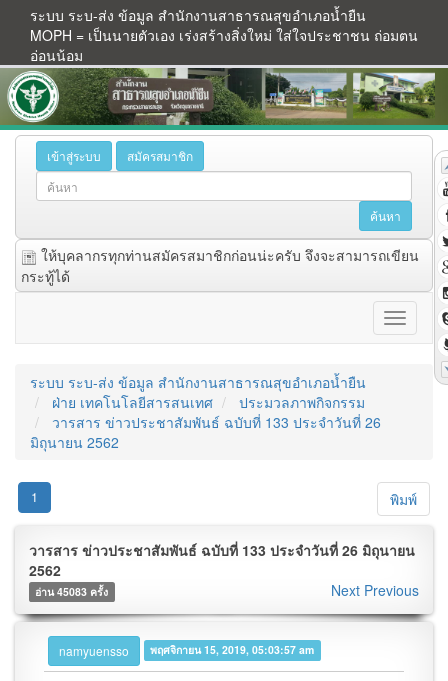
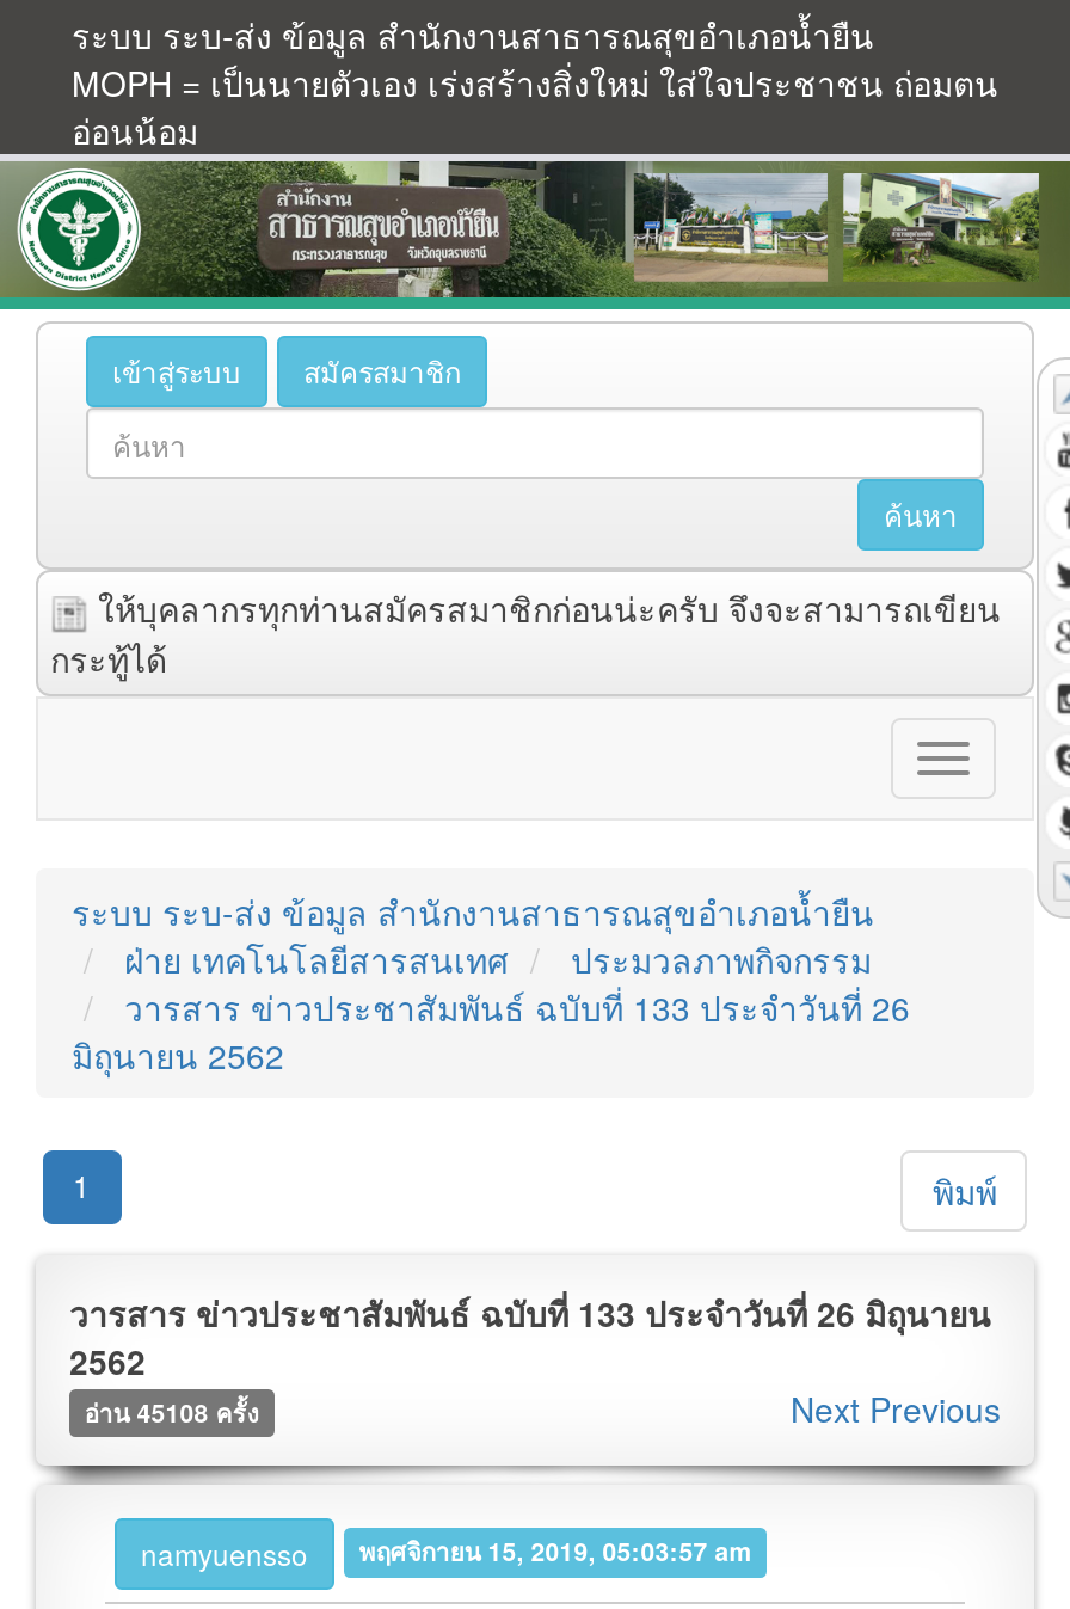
[35,584,108,599] อ่าน 45083 ครั้ง -> [84,1394,259,1429] อ่าน 45108 ครั้ง

